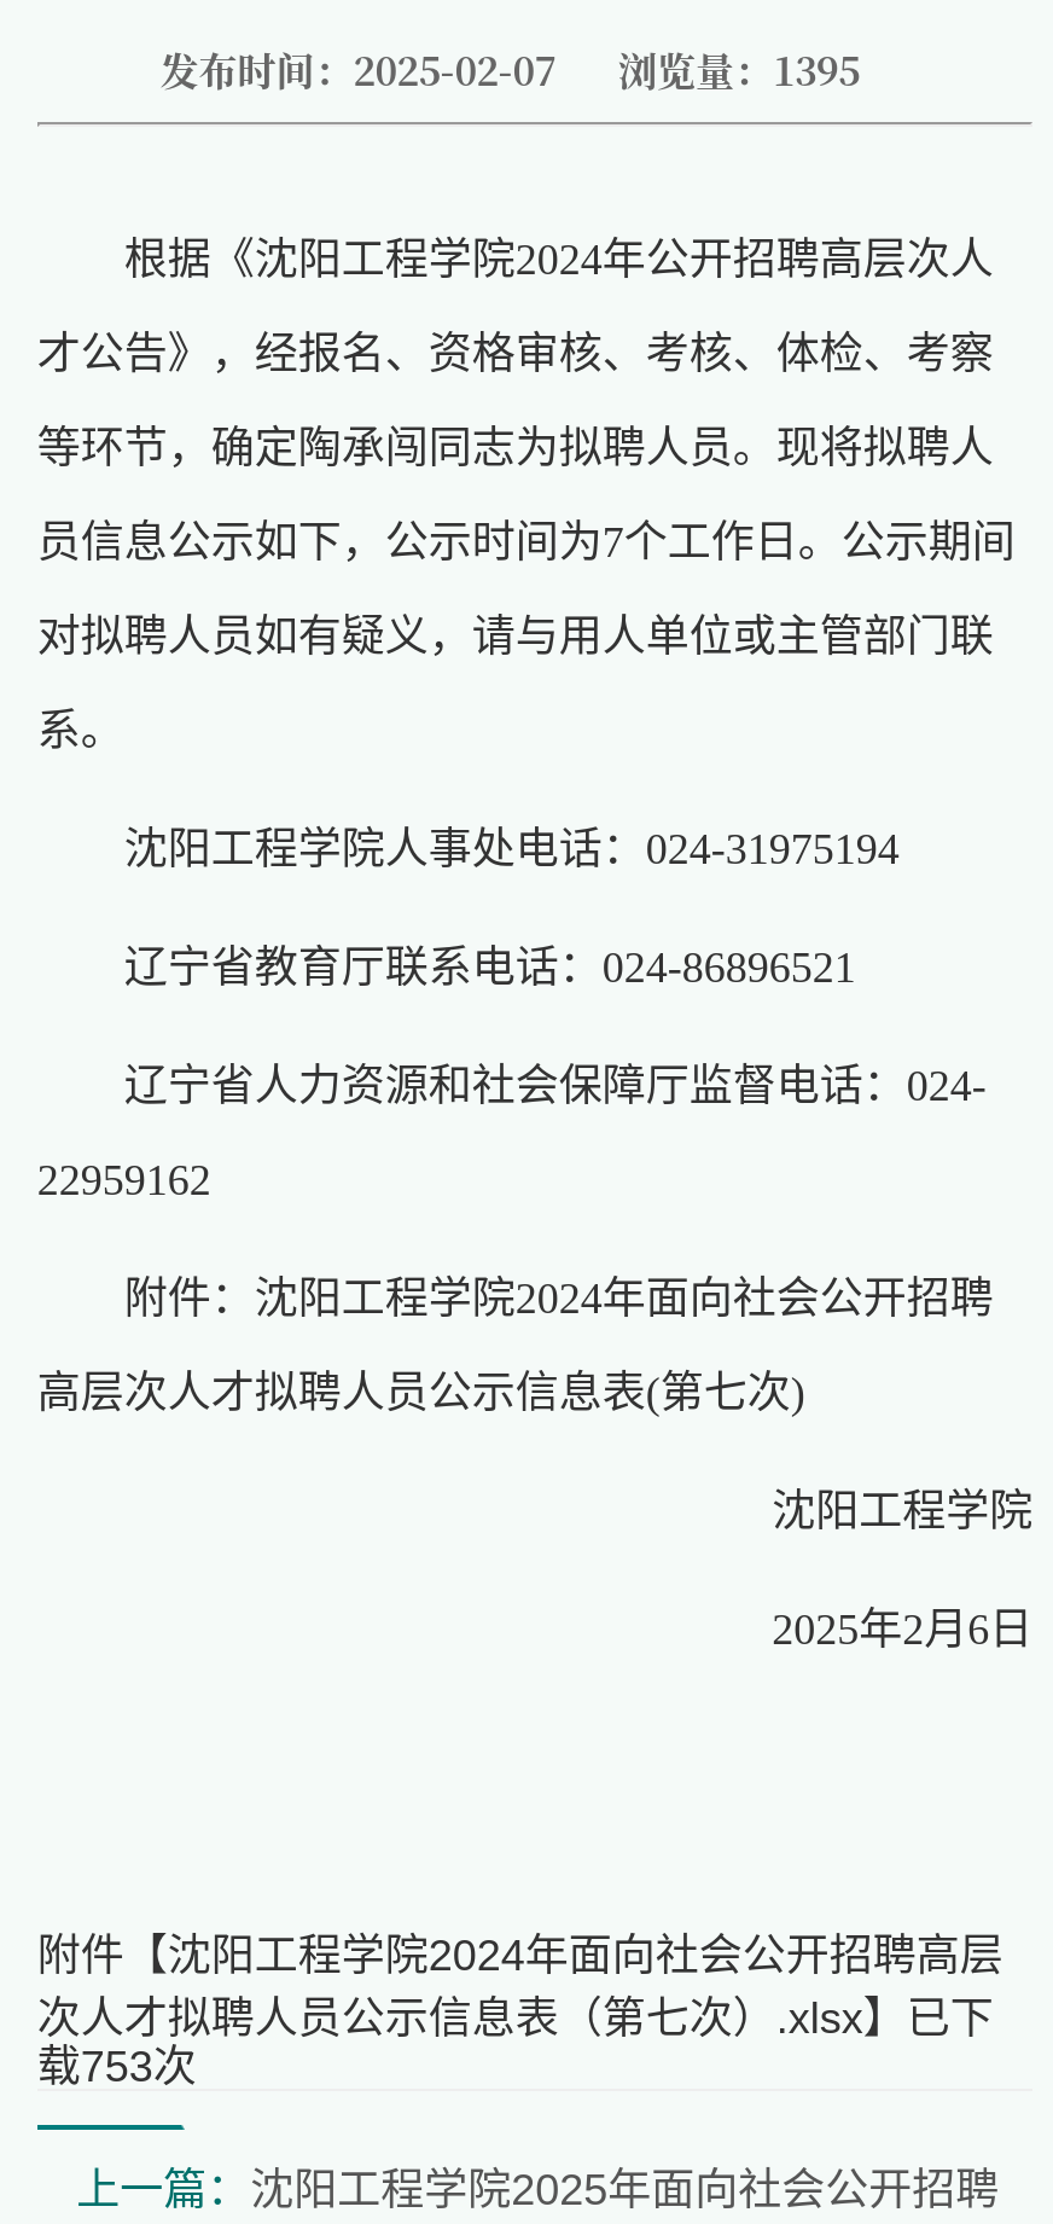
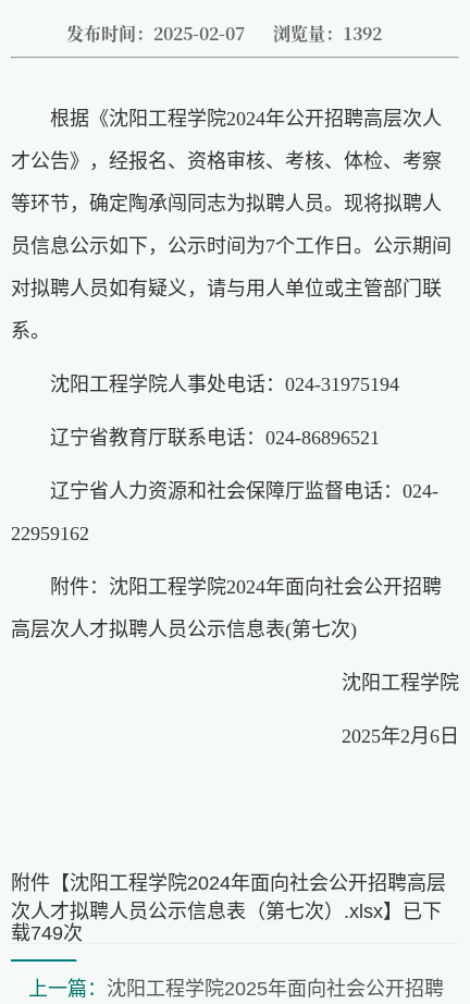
[618,43,860,99] 浏览量：1395 -> [273,21,381,46] 浏览量：1392
[37,2044,197,2092] 载753次 -> [11,923,83,944] 载749次

